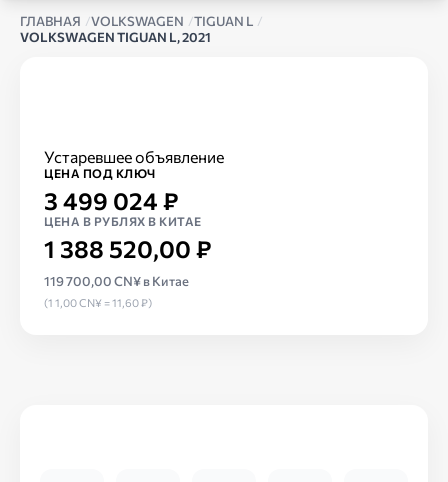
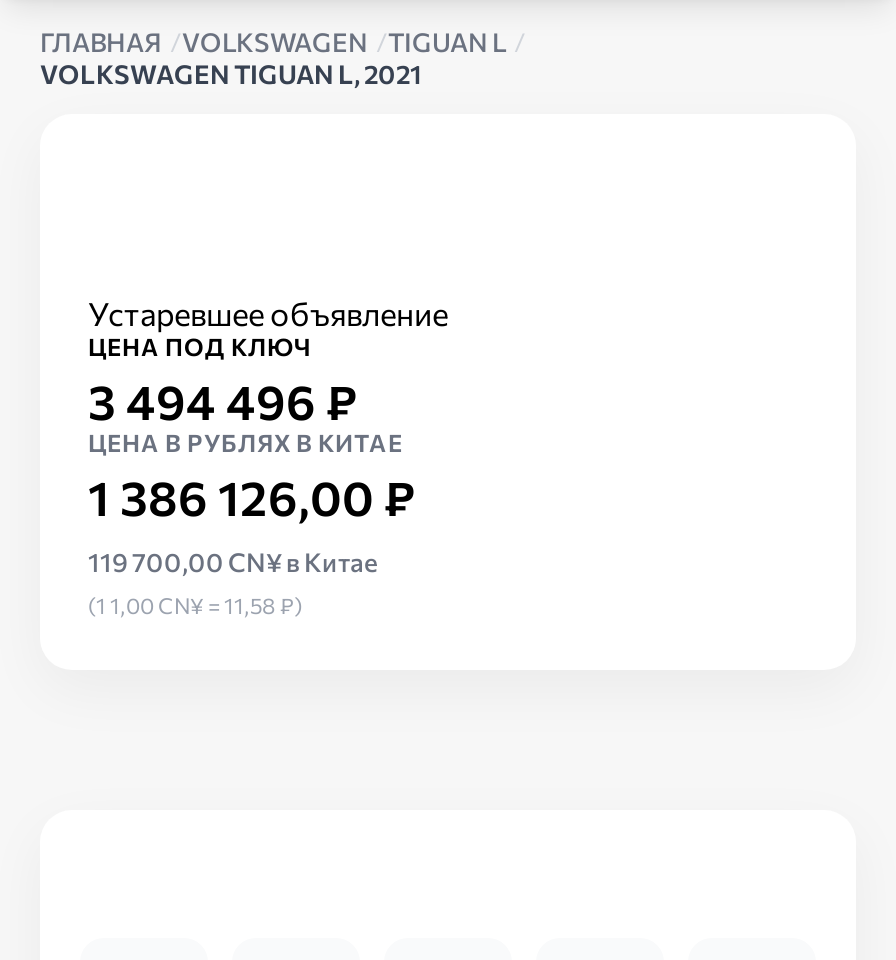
[44,186,179,215] 3 499 024 ₽ -> [88,372,358,430] 3 494 496 ₽
[44,234,212,263] 1 388 520,00 ₽ -> [88,468,416,526] 1 386 126,00 ₽
[44,296,152,309] (1 1,00 CN¥ = 11,60 ₽) -> [88,592,302,618] (1 1,00 CN¥ = 11,58 ₽)

